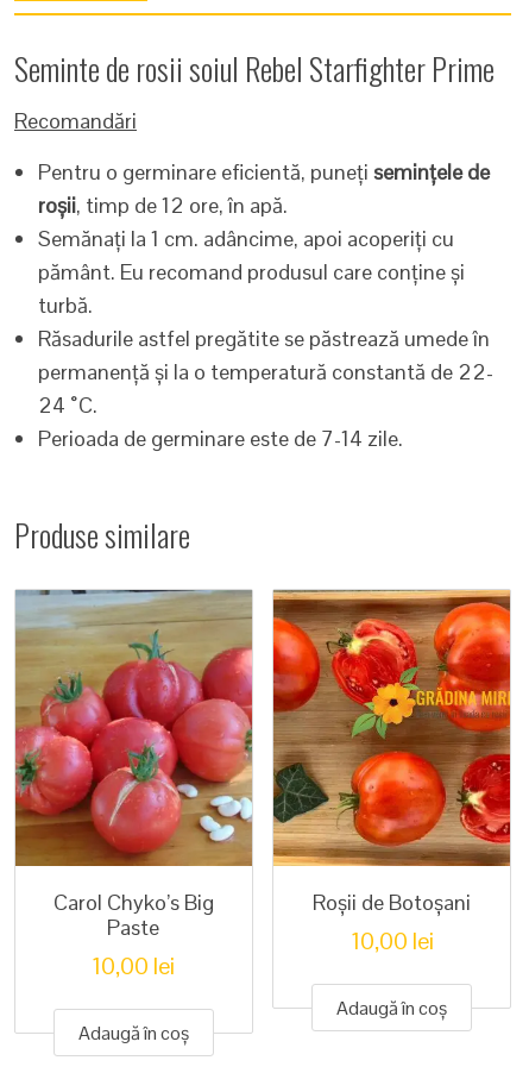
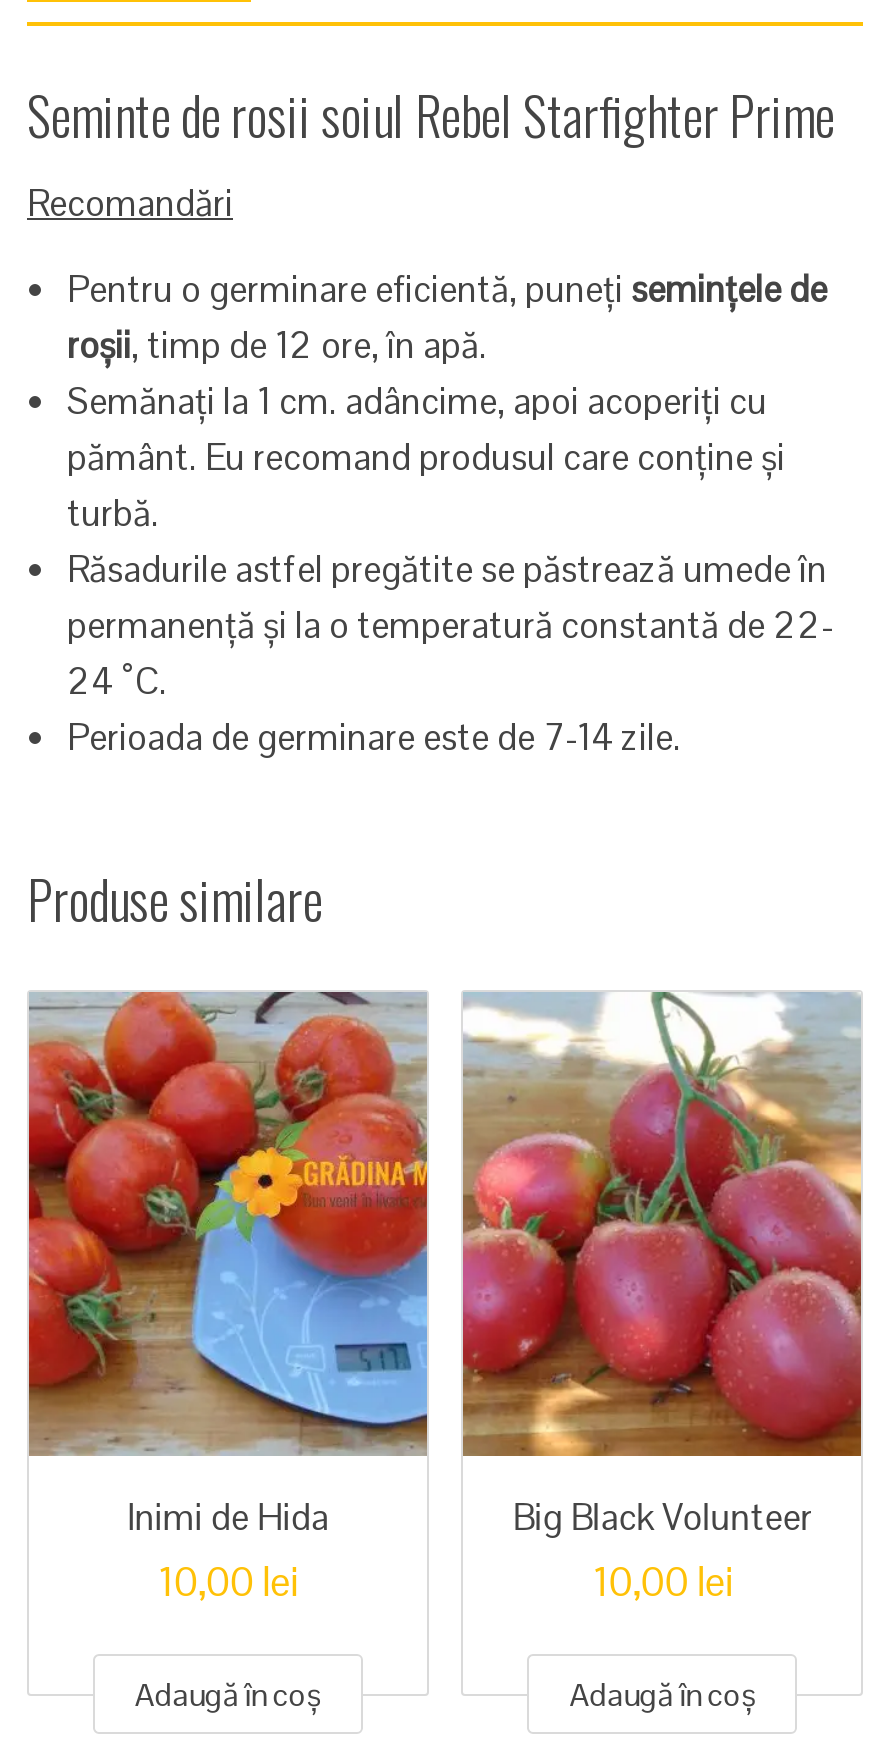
[14,589,253,941] [image] | Carol Chyko’s Big | Paste -> [27,990,429,1540] [image] | Inimi de Hida
[272,589,511,916] [image] | Roșii de Botoșani -> [461,992,863,1540] [image] | Big Black Volunteer

